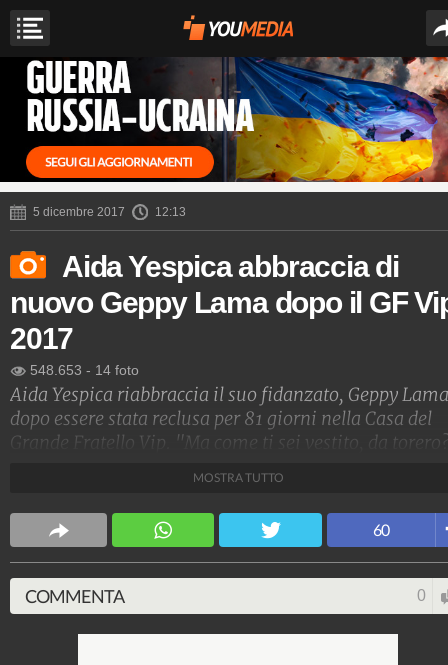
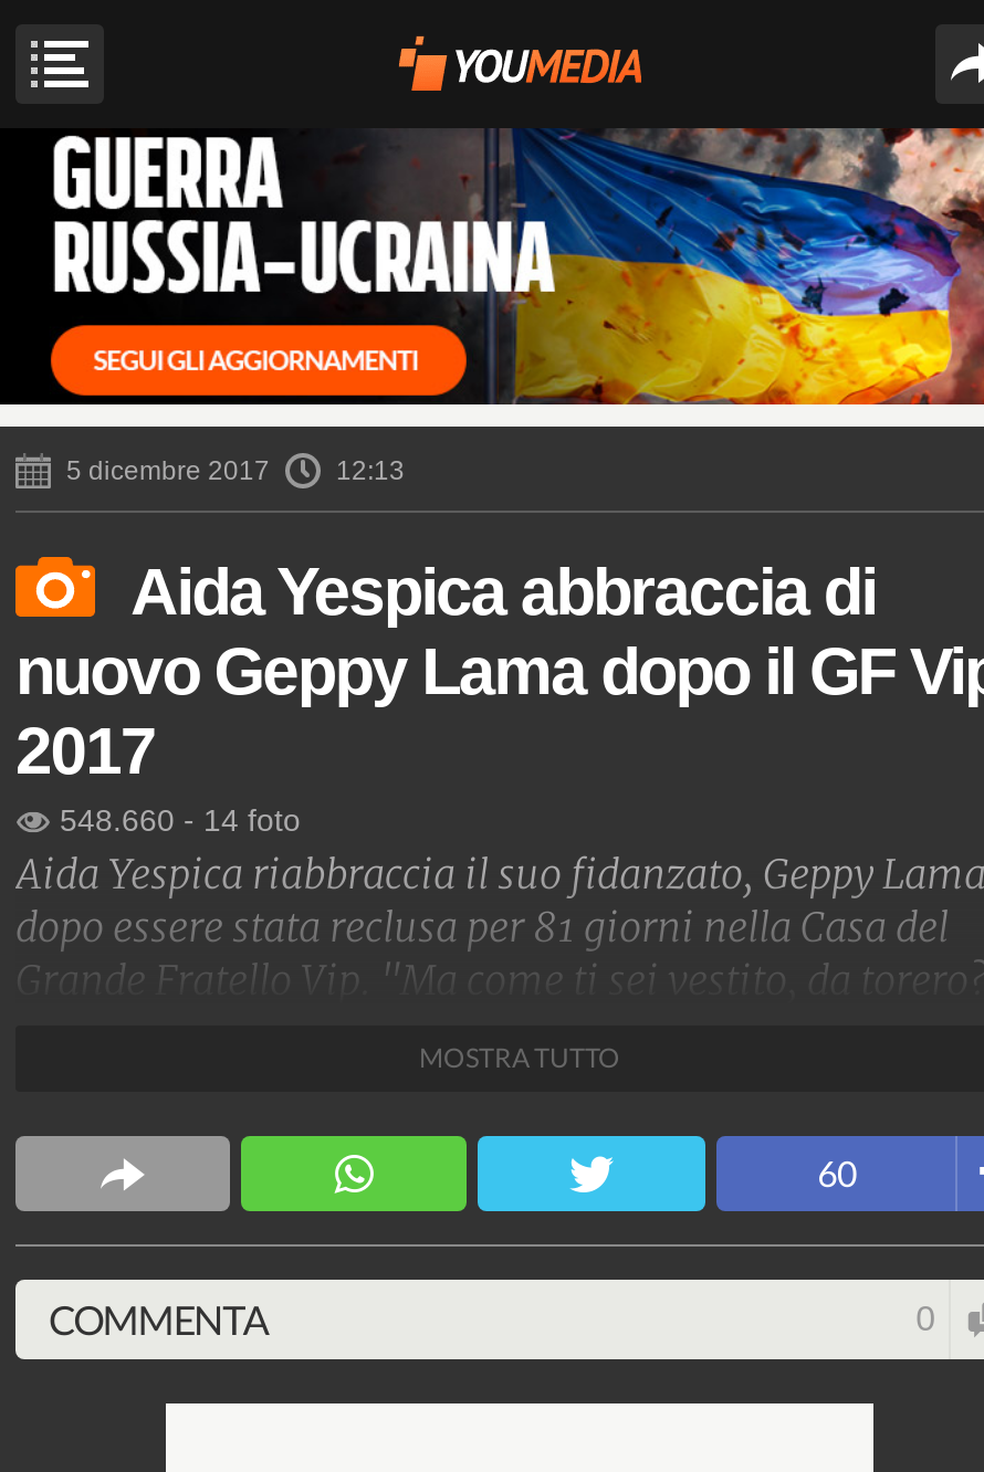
[30,362,139,378] 548.653 - 14 foto -> [60,802,301,837] 548.660 - 14 foto

